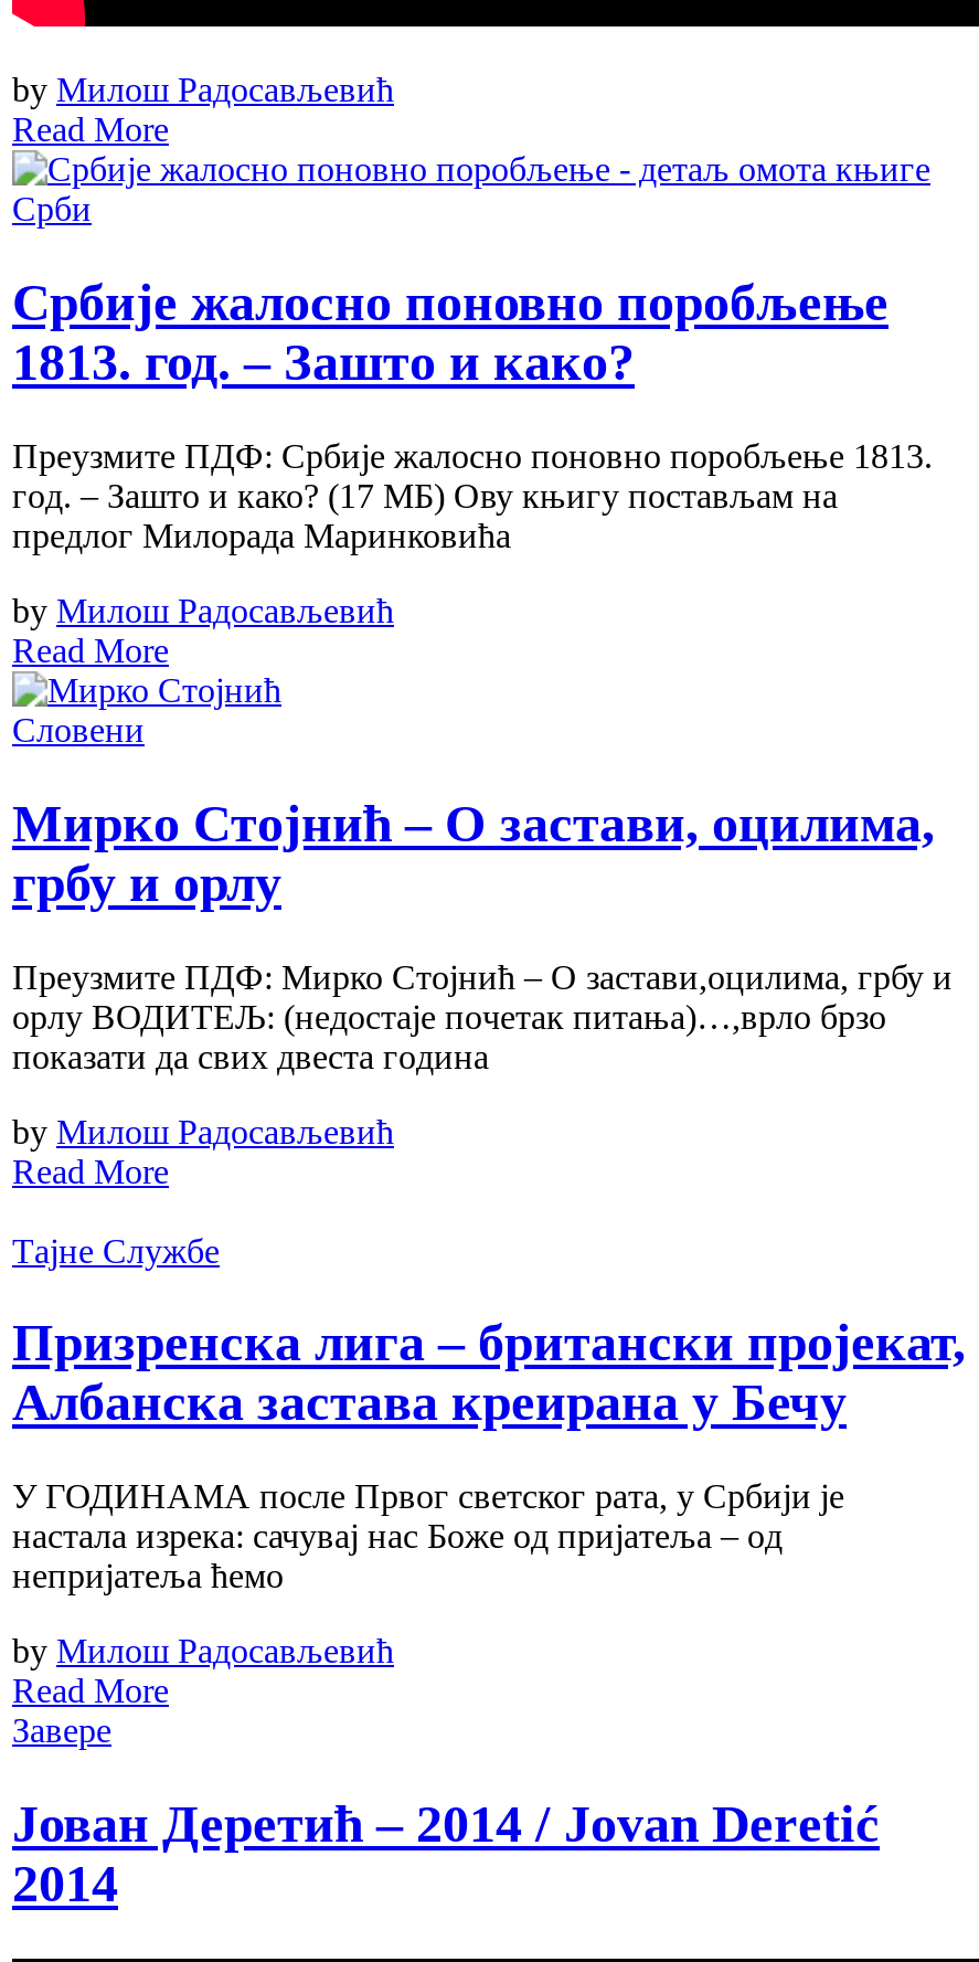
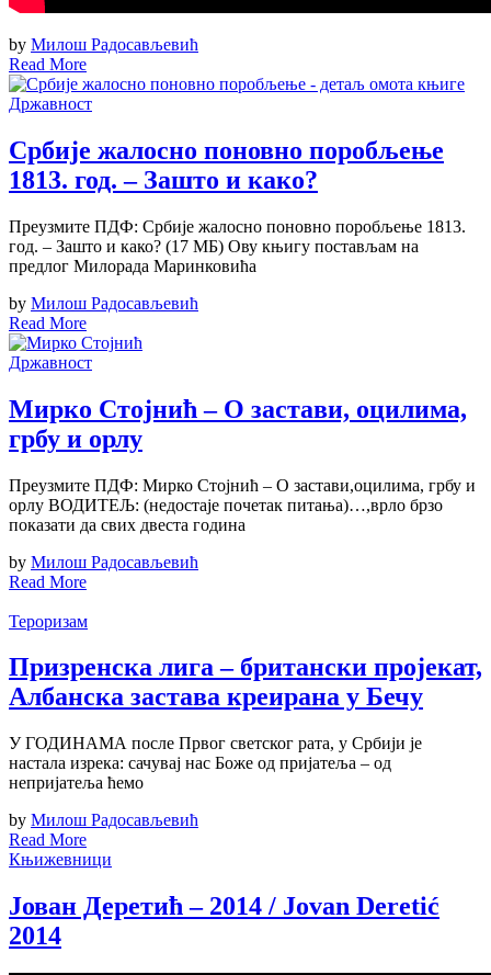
[12,190,92,227] Срби -> [9,94,92,113] Државност
[12,711,145,748] Словени -> [9,353,92,372] Државност
[12,1231,220,1269] Тајне Службе -> [9,612,88,630] Тероризам
[12,1712,111,1750] Завере -> [9,850,112,869] Књижевници

